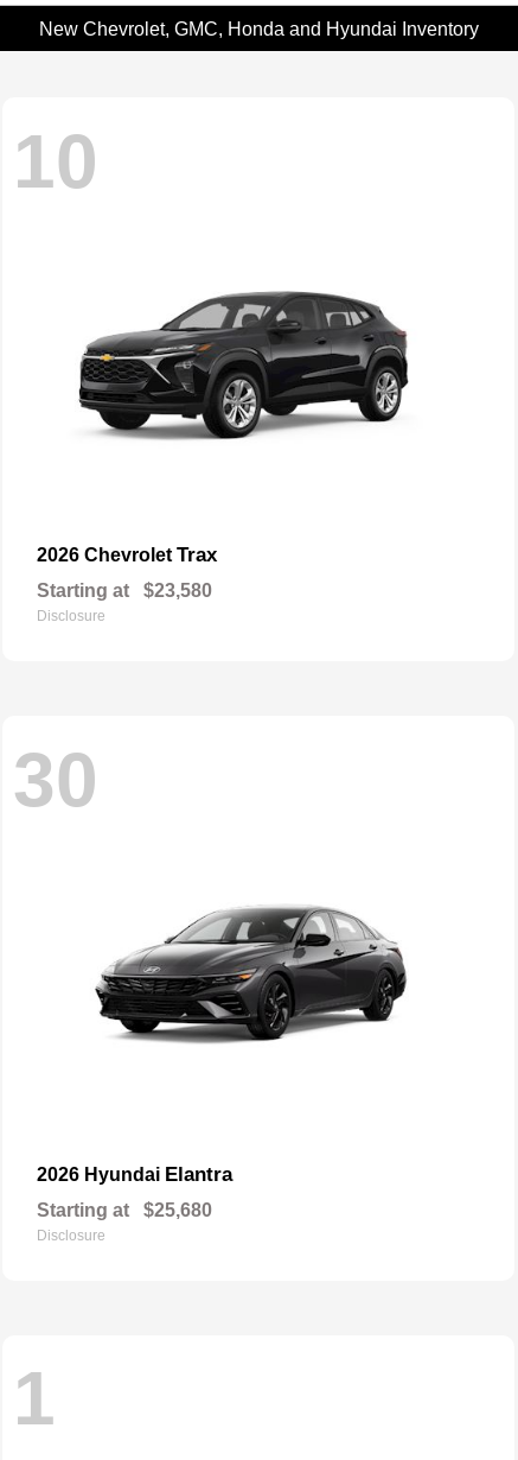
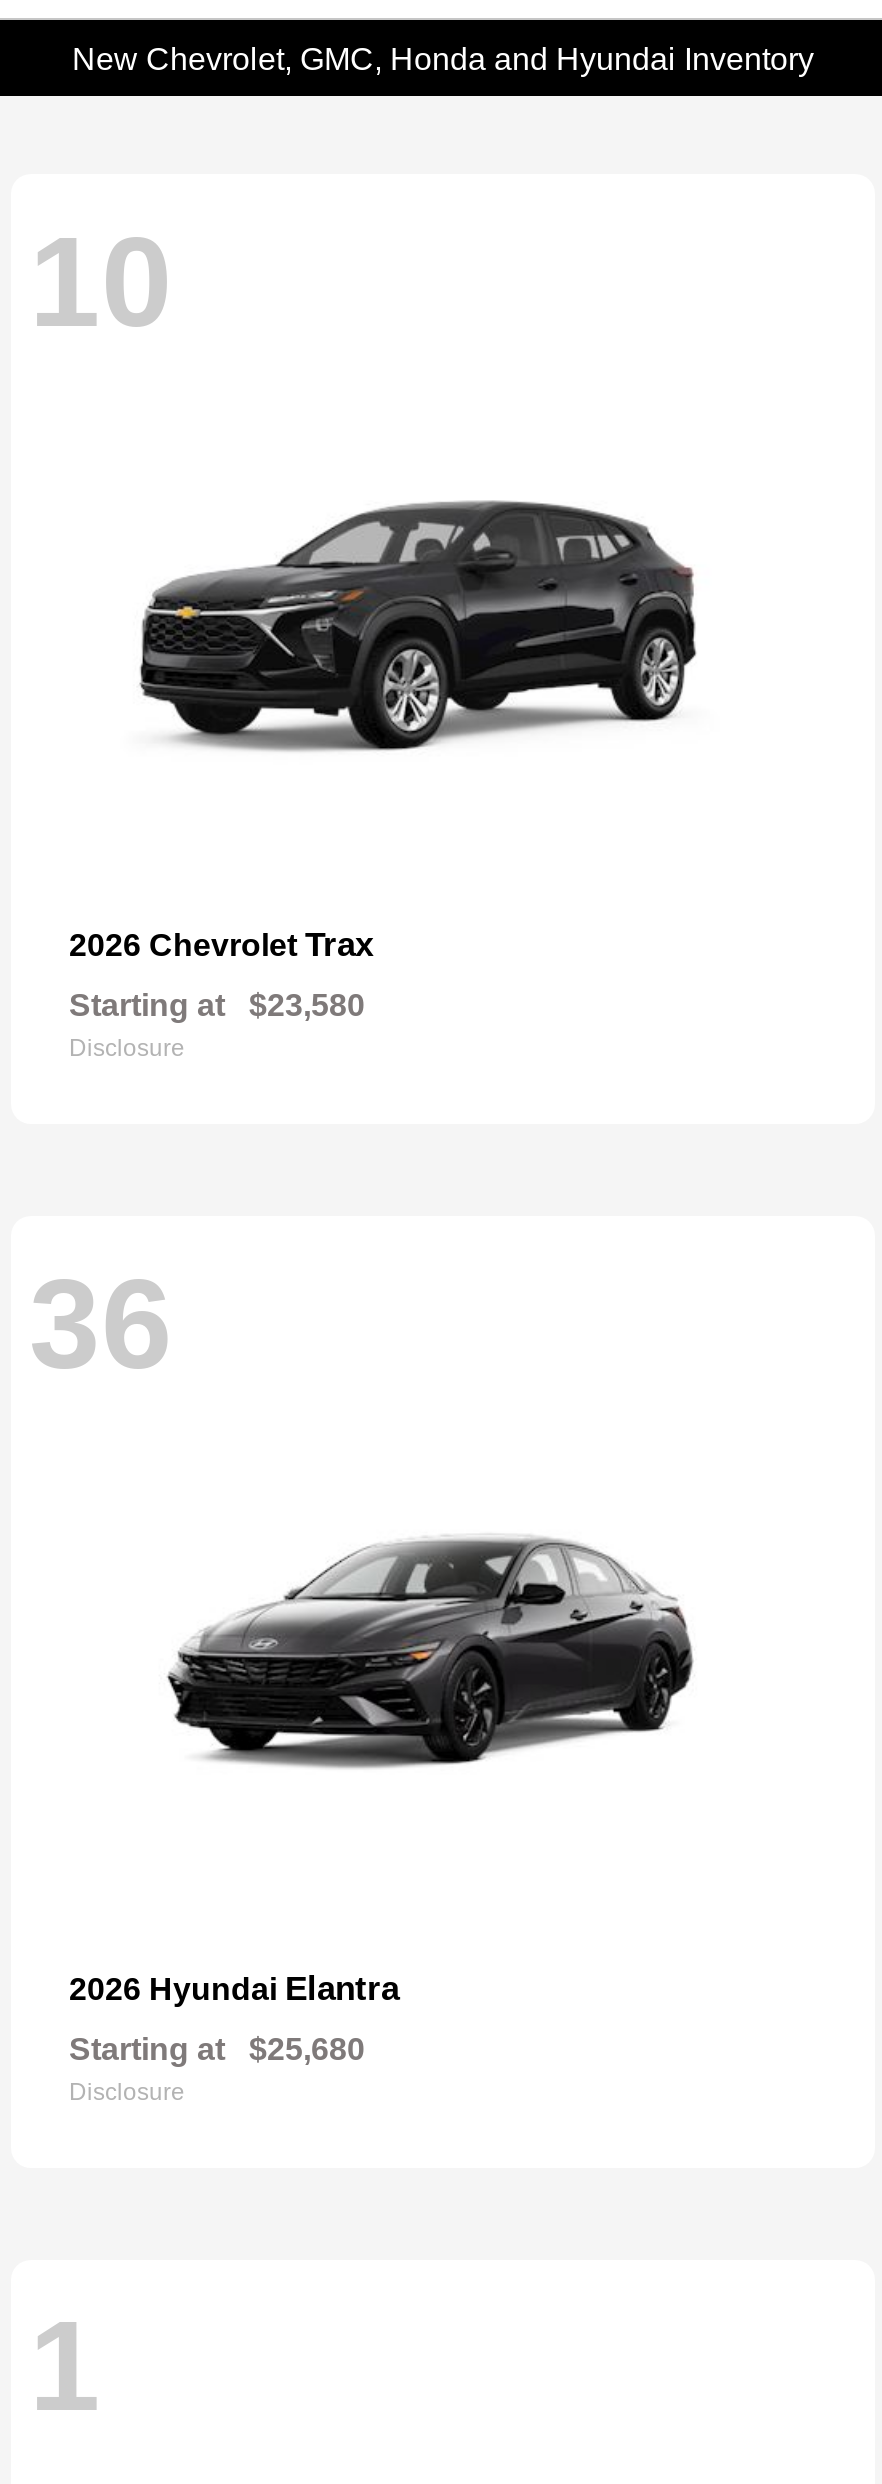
[13,737,98,823] 30 -> [29,1252,173,1396] 36

